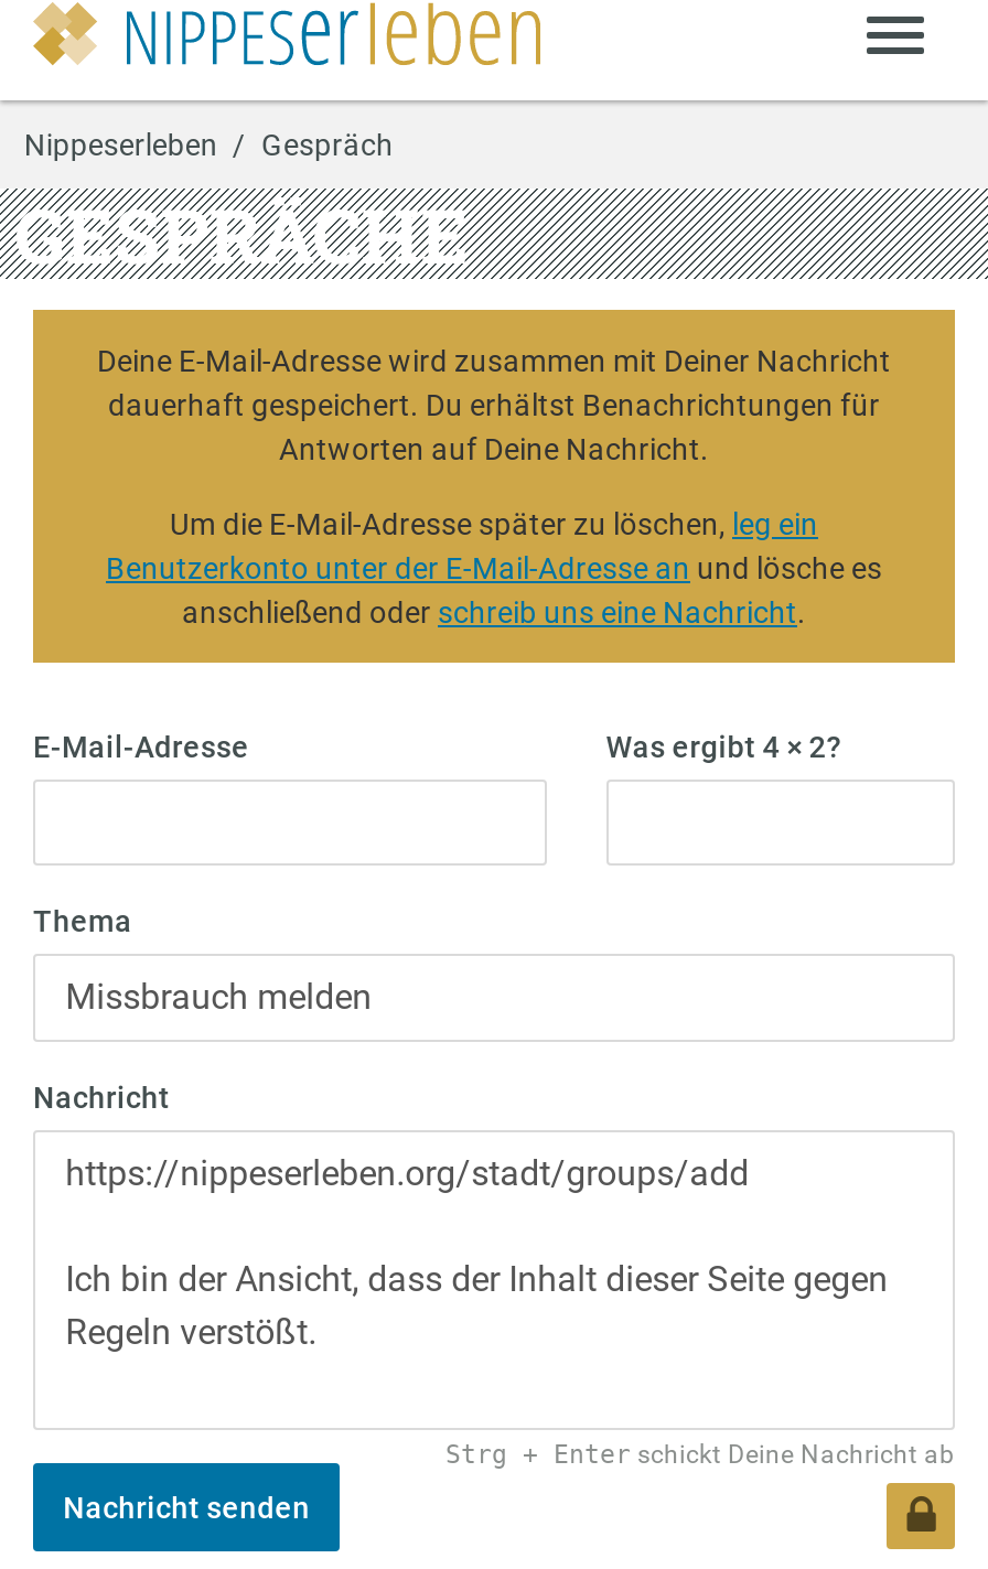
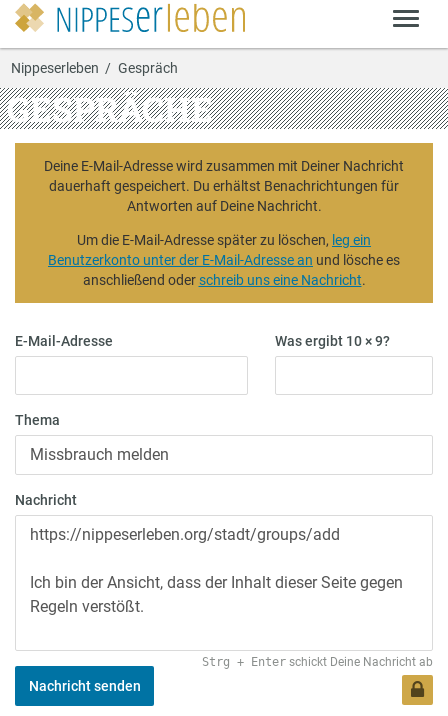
[606,728,842,763] Was ergibt 4 × 2? -> [275,332,390,348] Was ergibt 10 × 9?

